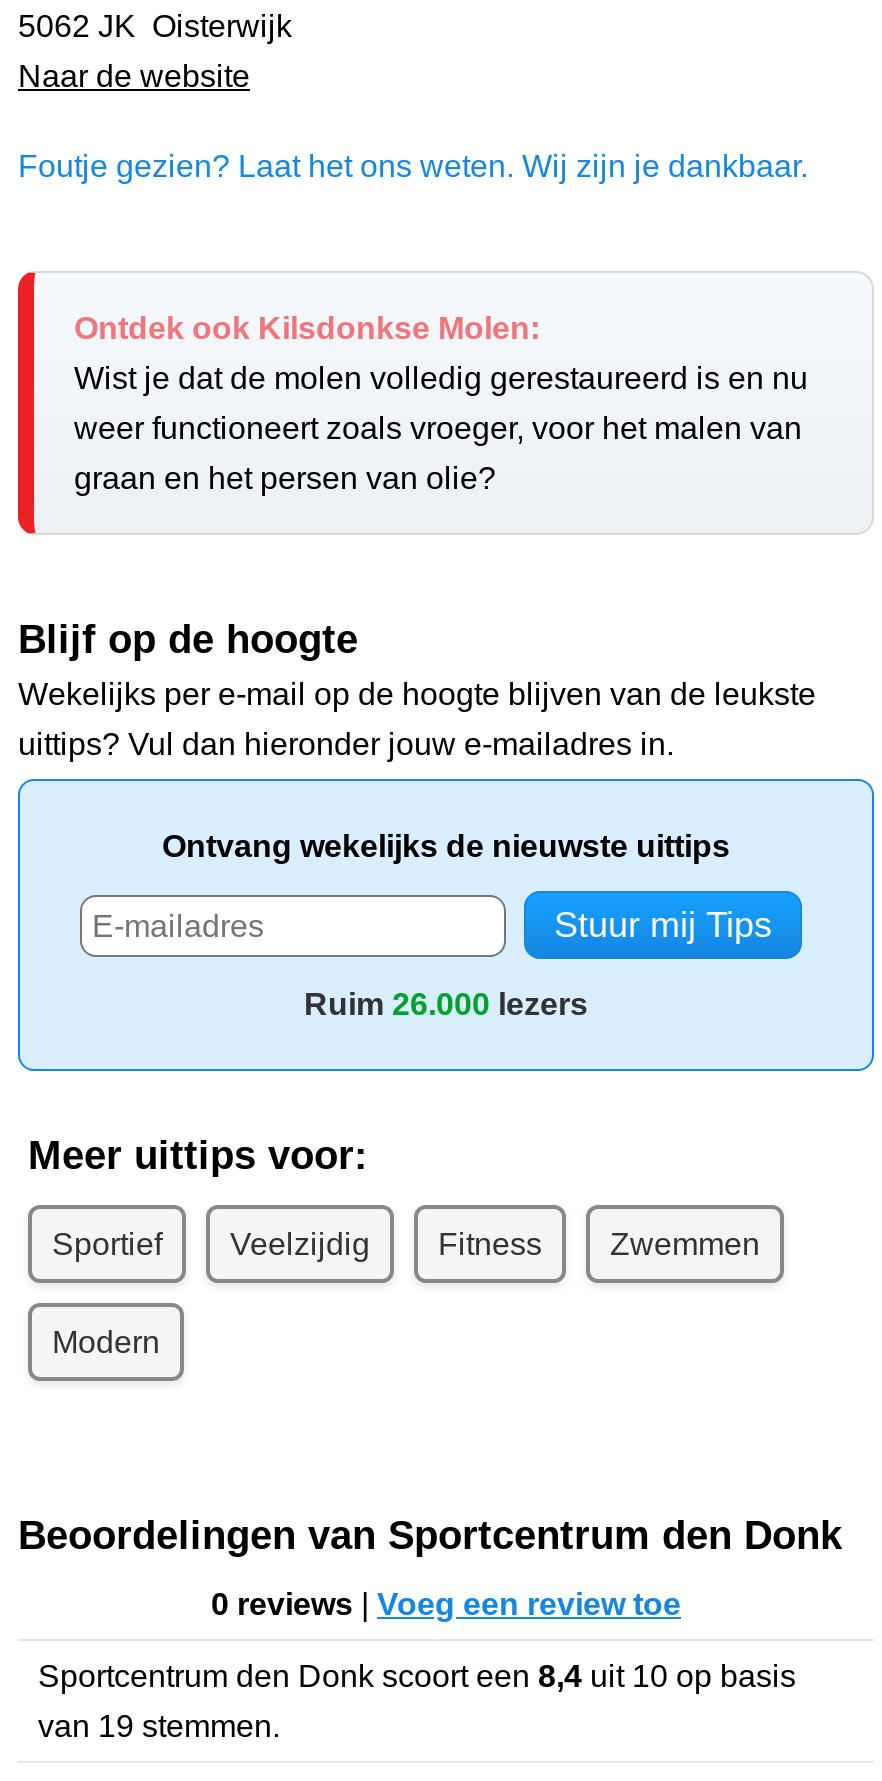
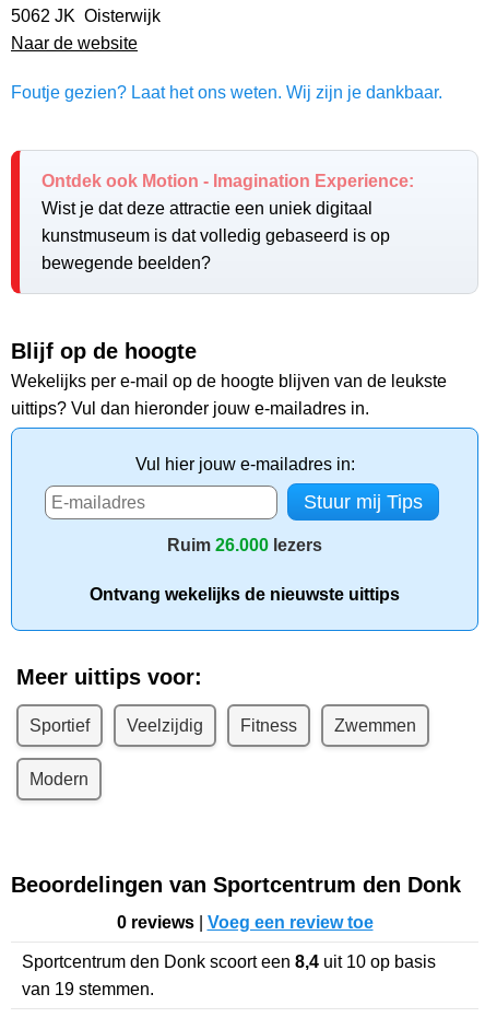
[74,311,540,345] Ontdek ook Kilsdonkse Molen: -> [42,172,414,190] Ontdek ook Motion - Imagination Experience:
[74,361,808,395] Wist je dat de molen volledig gerestaureerd is en nu -> [42,199,372,218] Wist je dat deze attractie een uniek digitaal
[74,411,802,445] weer functioneert zoals vroeger, voor het malen van -> [42,226,390,245] kunstmuseum is dat volledig gebaseerd is op
[74,461,496,495] graan en het persen van olie? -> [42,254,211,272] bewegende beelden?
none -> [135,455,354,473] Vul hier jouw e-mailadres in:
moved [162,829,730,863] -> [90,585,400,604]: Ontvang wekelijks de nieuwste uittips

